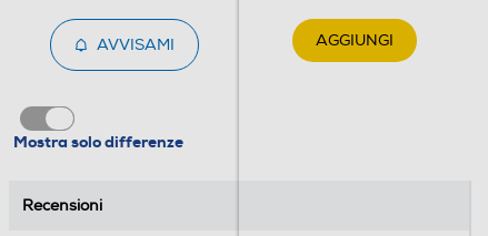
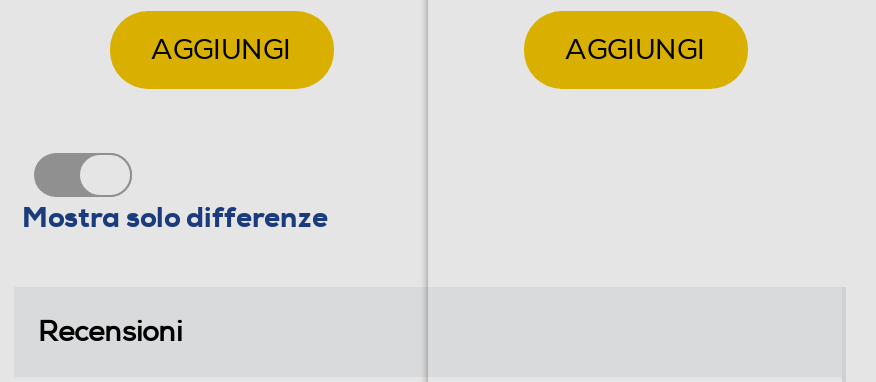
[96,36,174,55] AVVISAMI -> [151,33,291,67] AGGIUNGI

